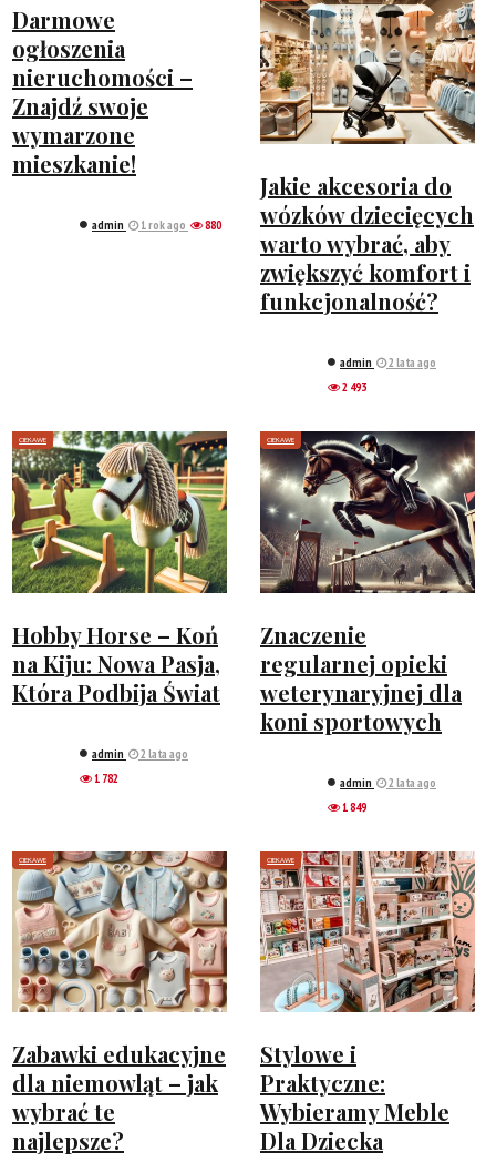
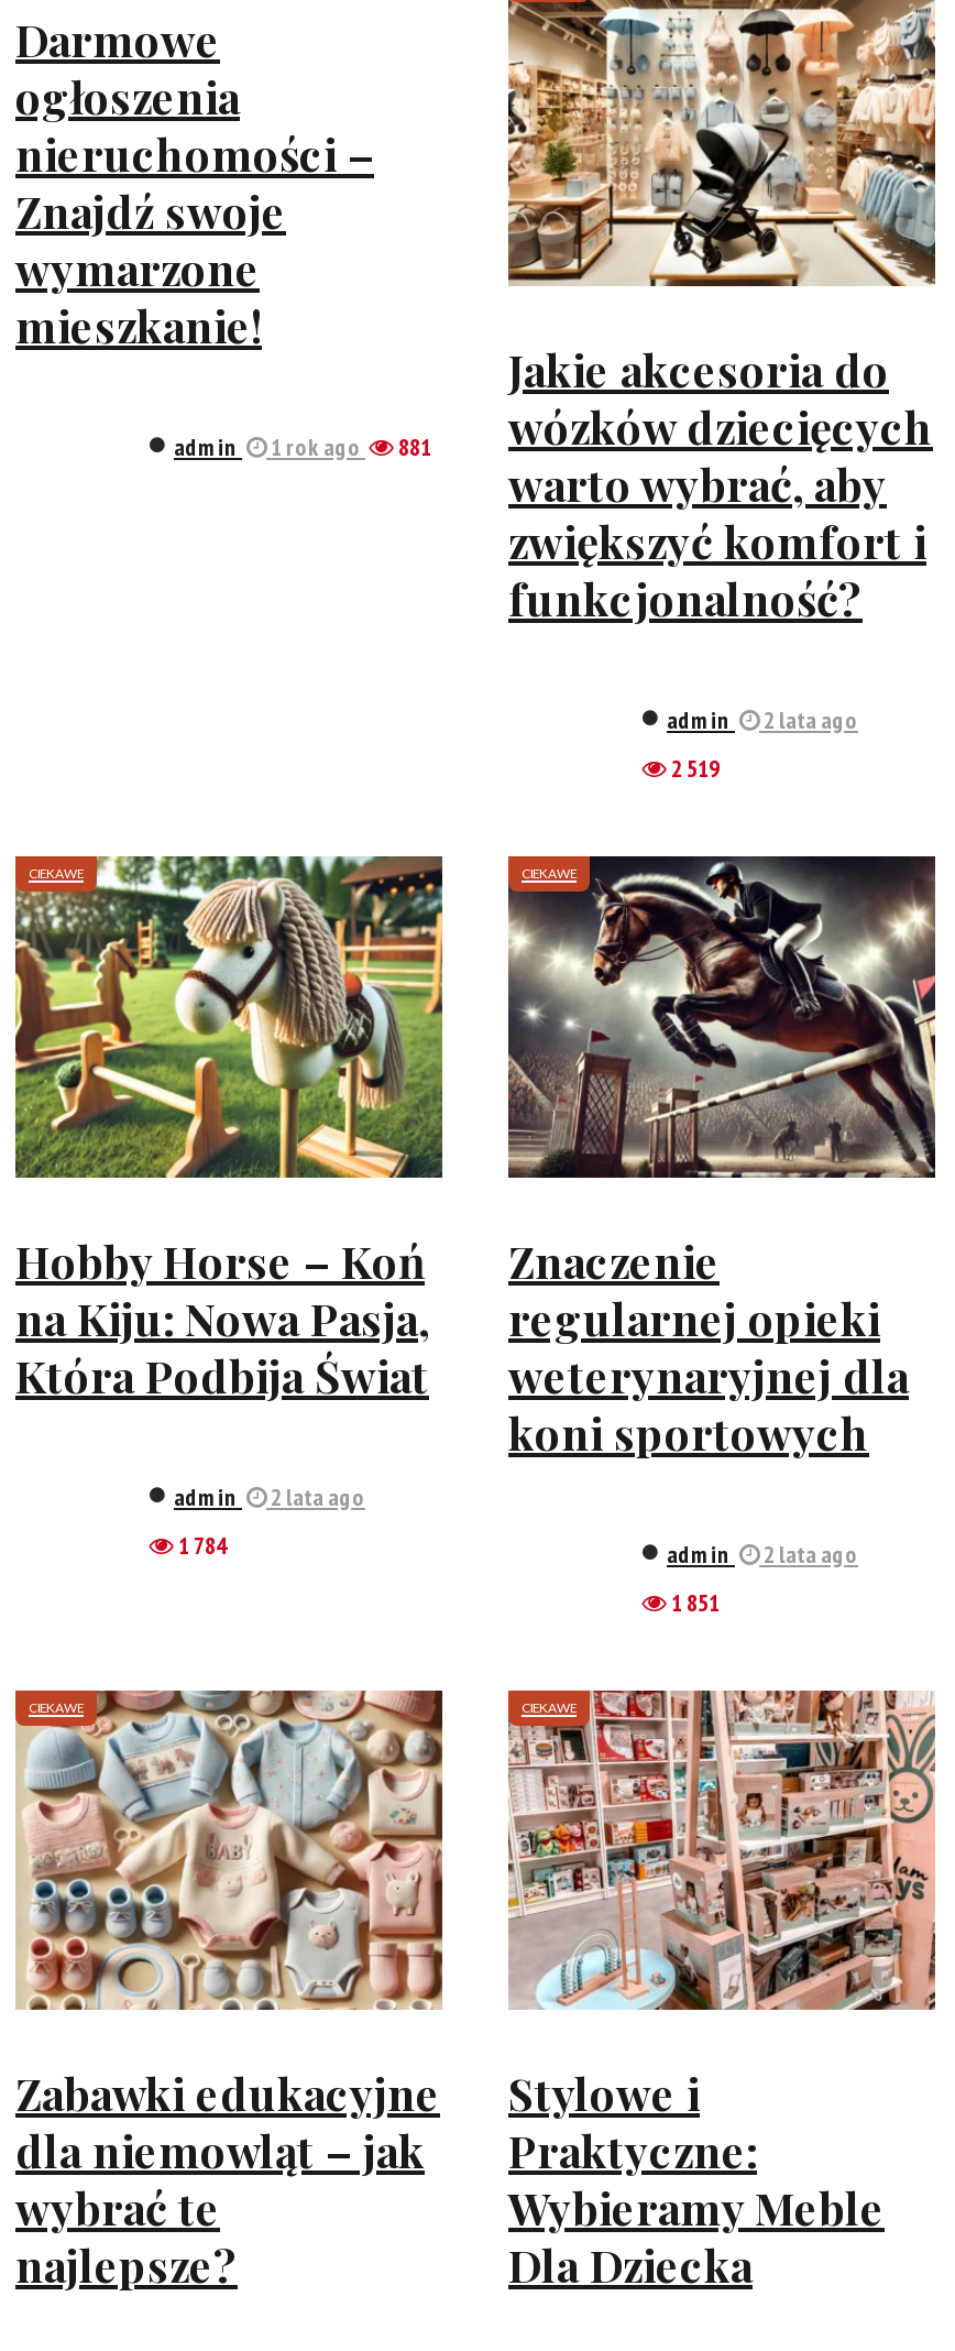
[92,218,221,233] admin 1 rok ago 880 -> [174,432,431,463] admin 1 rok ago 881
[340,380,366,395] 2 493 -> [667,754,720,785] 2 519
[92,770,118,786] 1 782 -> [174,1529,227,1560] 1 784
[340,799,366,815] 1 849 -> [667,1586,720,1617] 1 851

